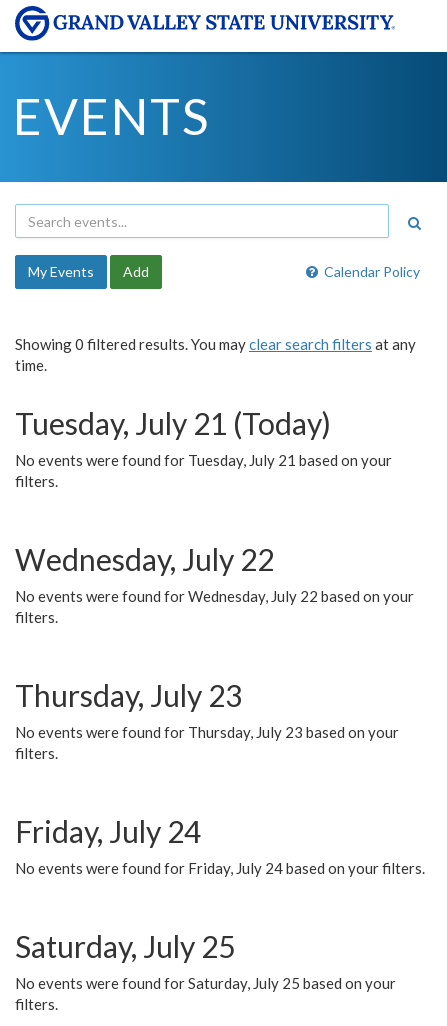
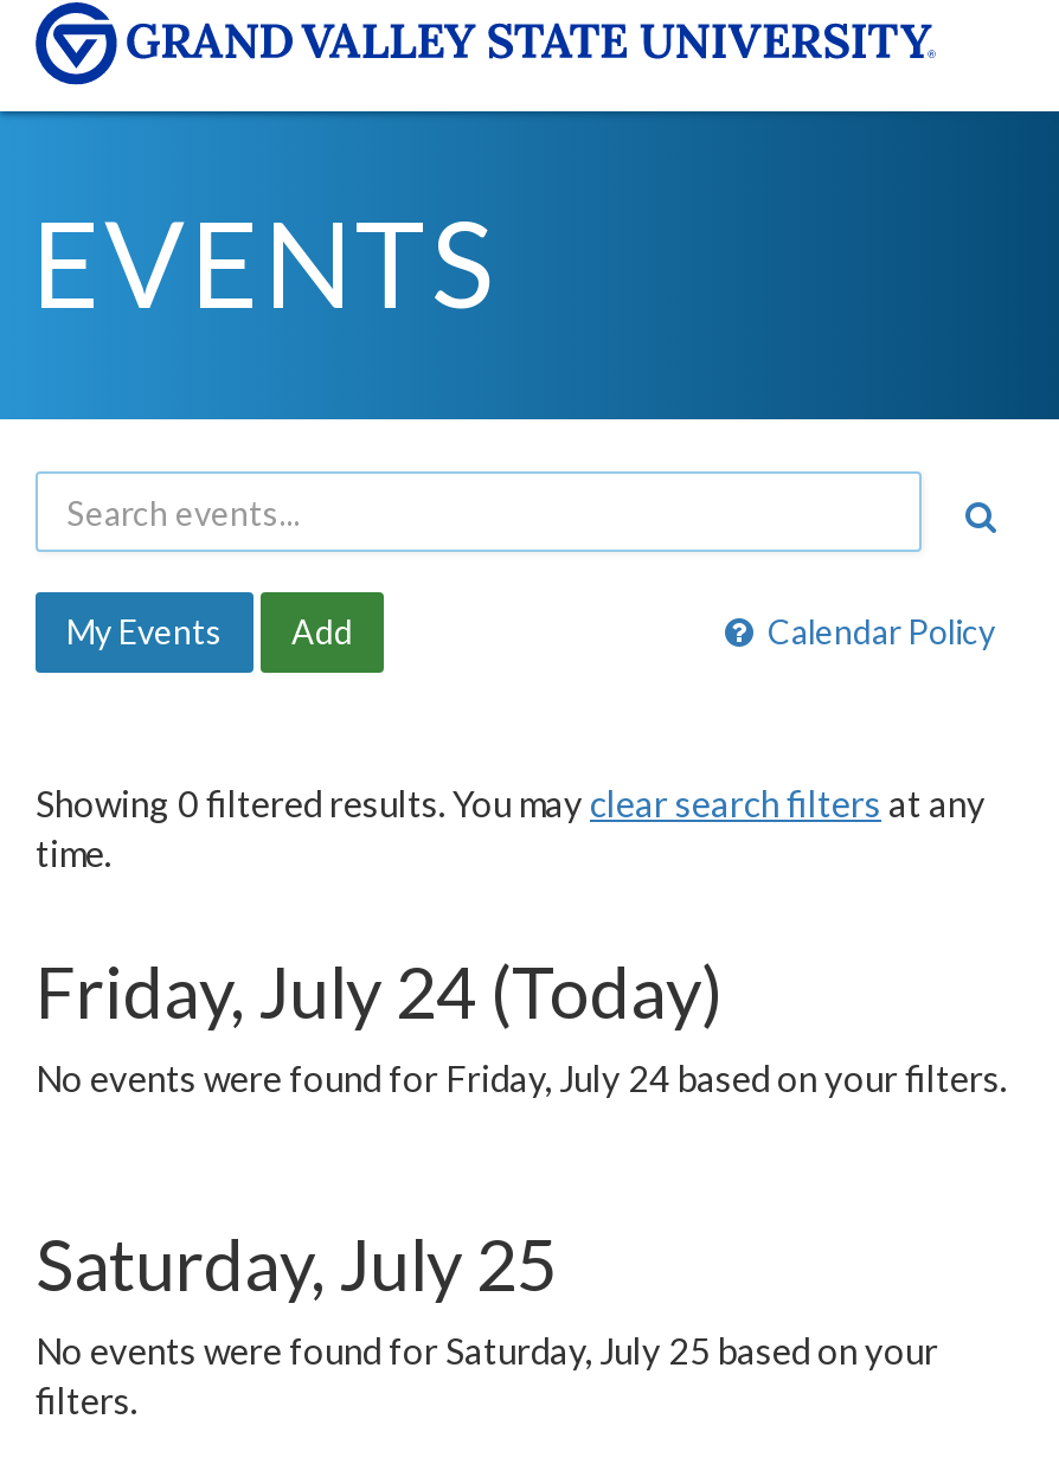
[15,405,414,849] Tuesday, July 21 (Today) | No events were found for Tuesday, July 21 based on your | filters. | Wednesday, July 22 | No events were found for Wednesday, July 22 based on your | filters. | Thursday, July 23 | No events were found for Thursday, July 23 based on your | filters. | Friday, July 24 -> [36,948,723,1033] Friday, July 24 (Today)

